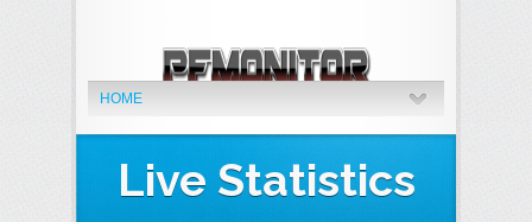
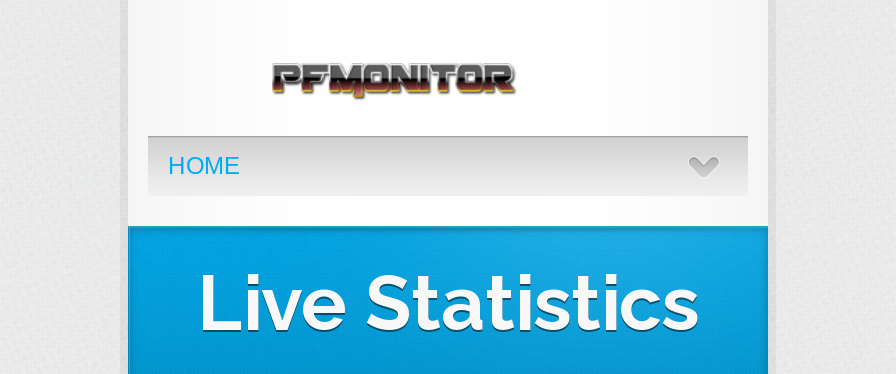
[161,38,372,82] [image] -> [272,62,624,136] [image]

